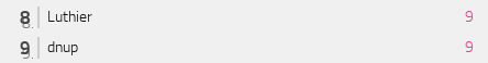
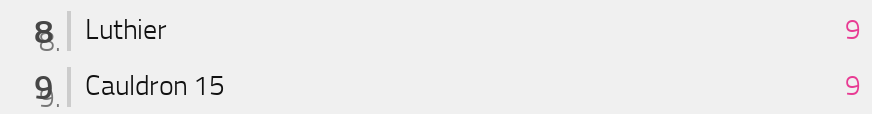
[47,38,78,57] dnup -> [85,70,225,104] Cauldron 15

